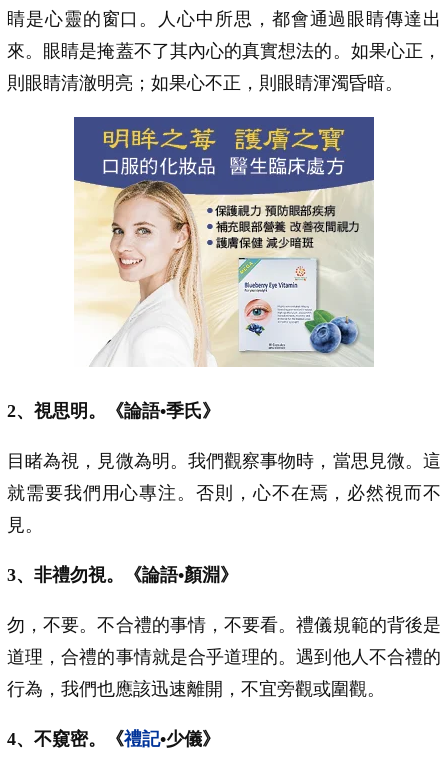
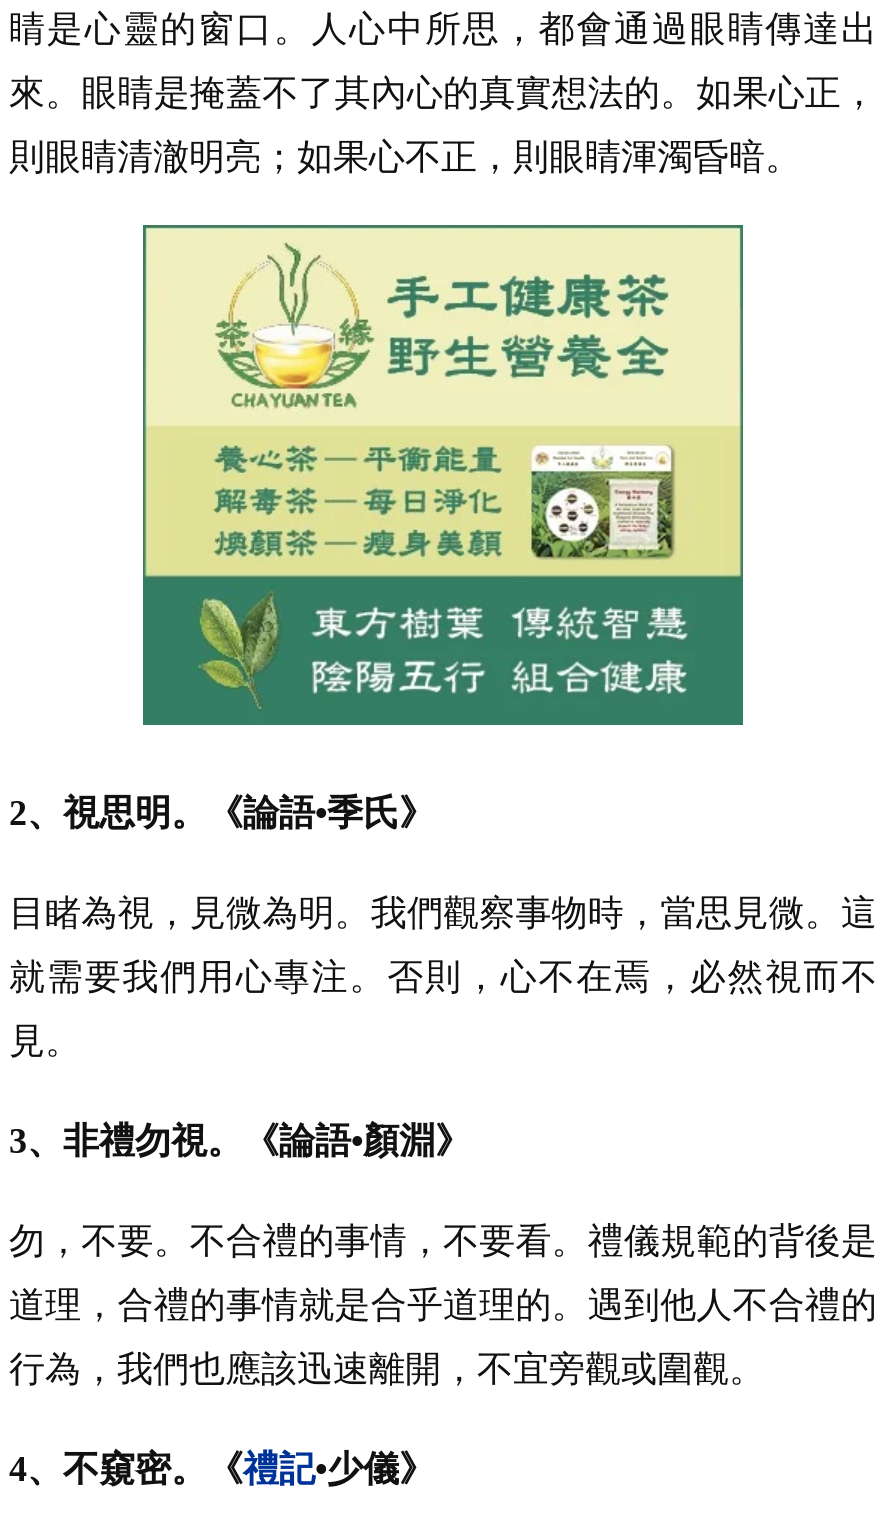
[74,117,374,367] [image] -> [141,225,745,727] [image]

